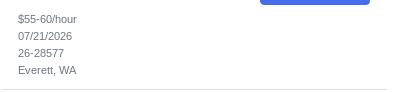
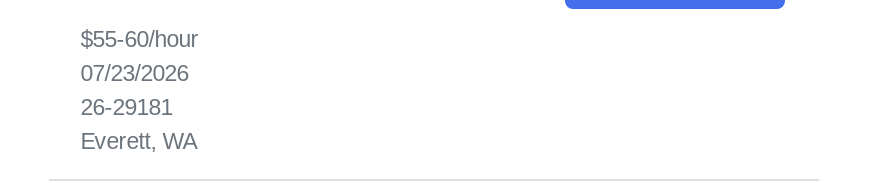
[18,30,72,42] 07/21/2026 -> [81,60,189,84] 07/23/2026
[18,47,64,59] 26-28577 -> [81,94,173,118] 26-29181

